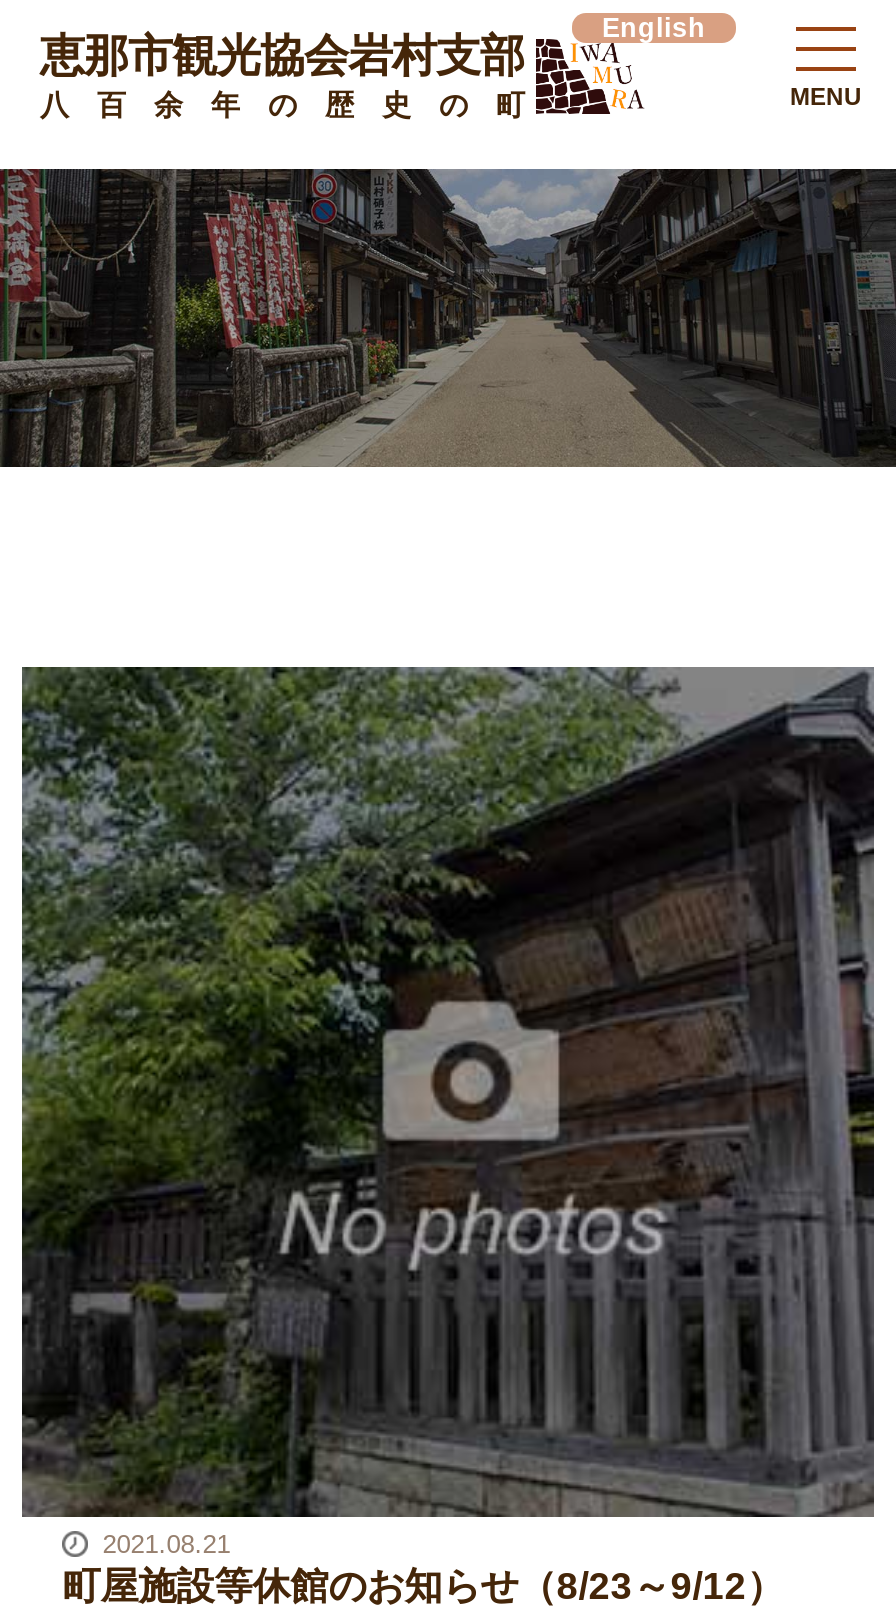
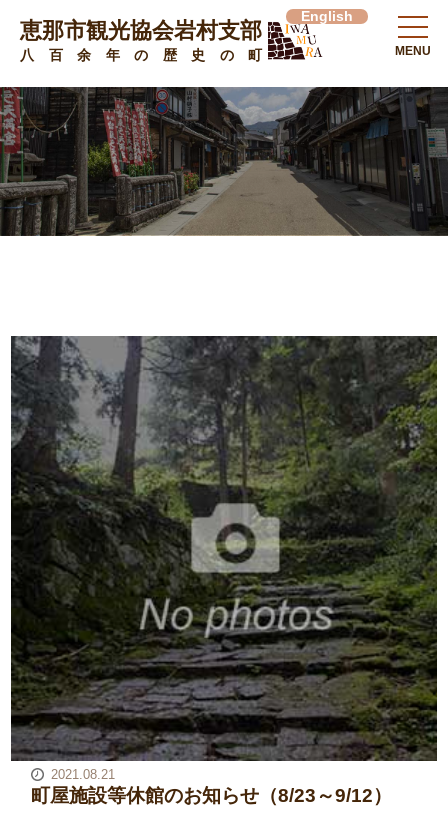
[20,667,874,1517] [image] -> [10,336,437,761] [image]

